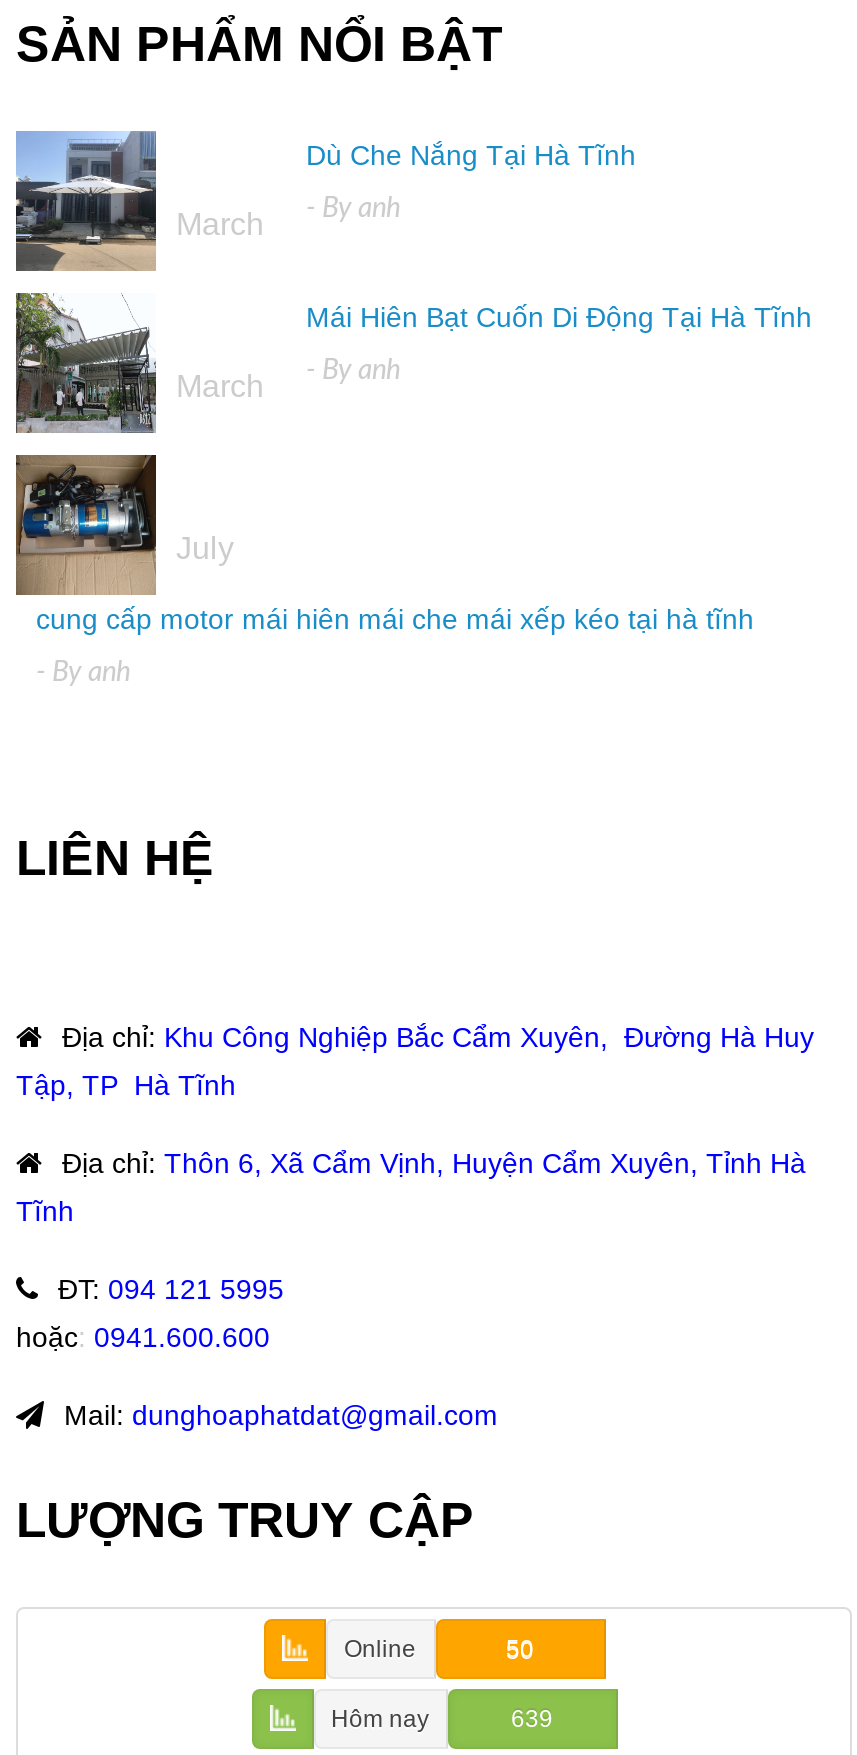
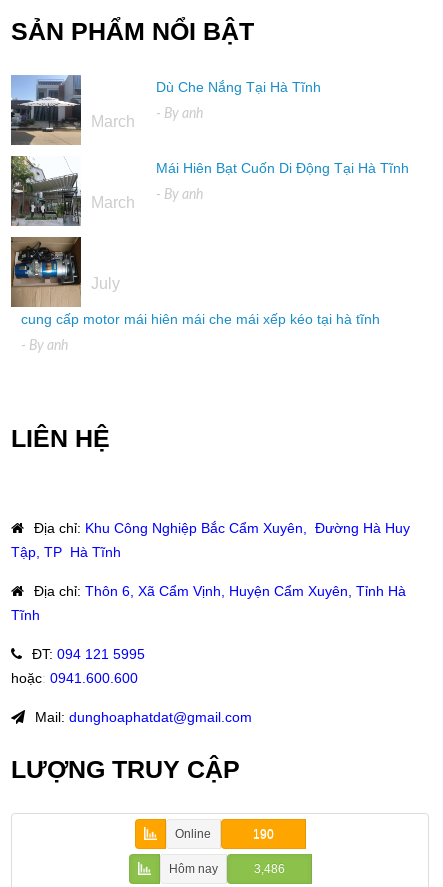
[506,1636,534,1664] 50 -> [252,827,273,841] 190
[511,1706,553,1734] 639 -> [253,862,284,876] 3,486

